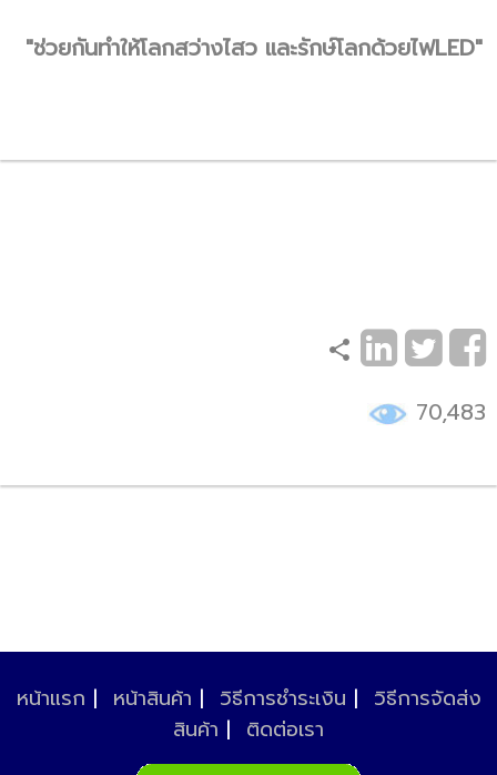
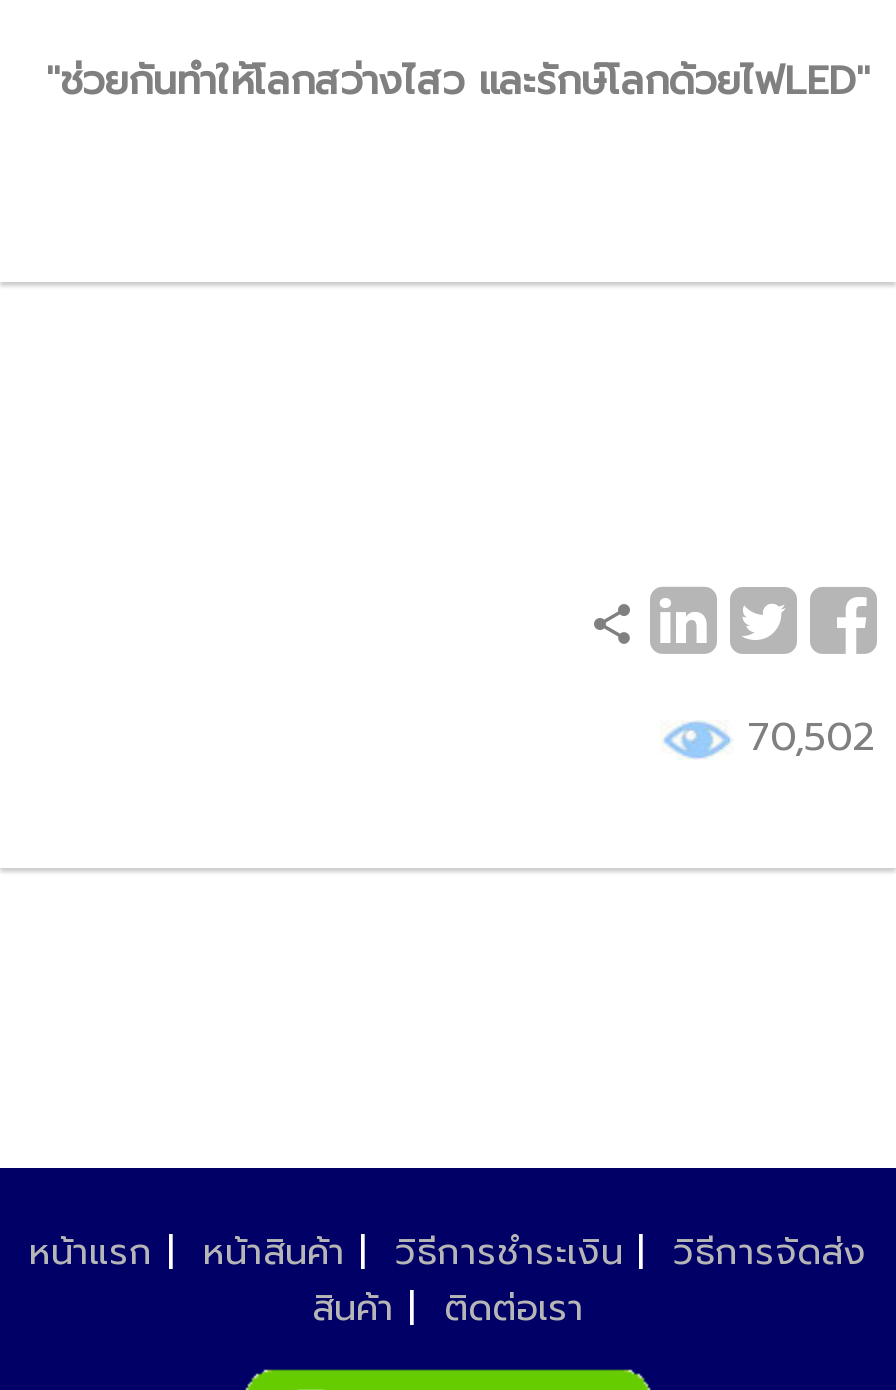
[408,397,486,429] 70,483 -> [734,709,876,767] 70,502

